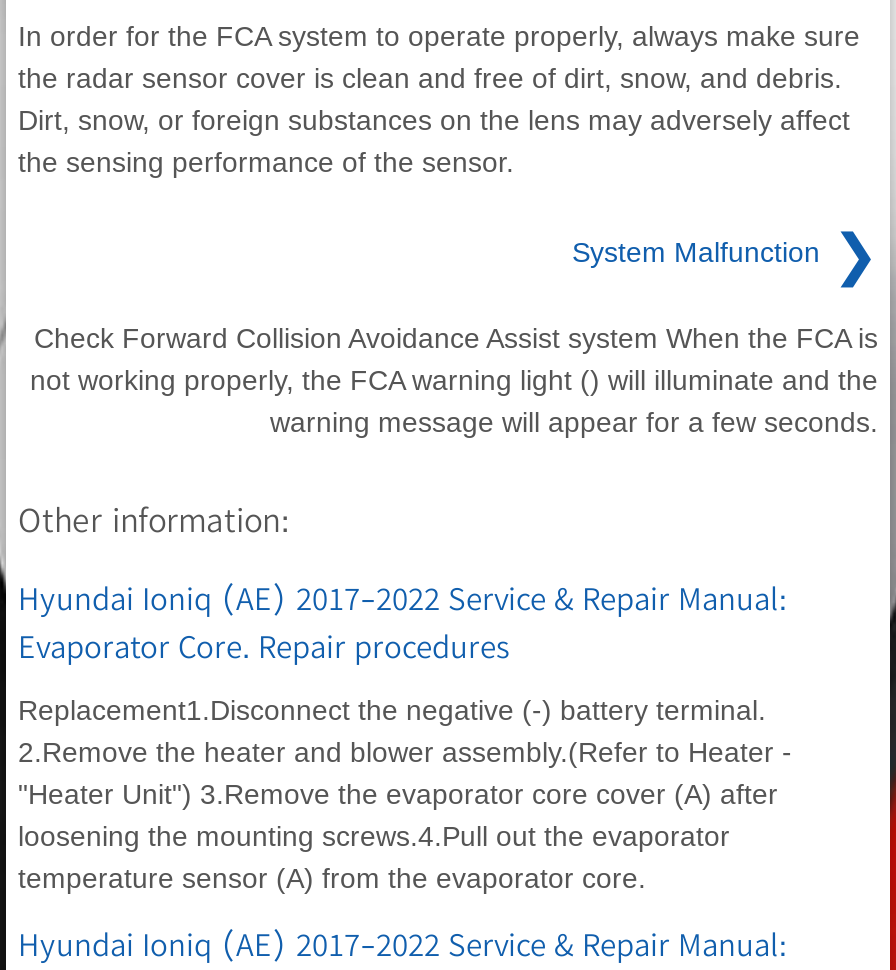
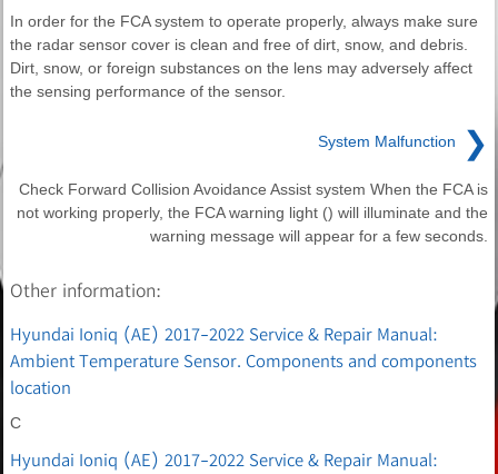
[18,625,510,665] Evaporator Core. Repair procedures -> [10,349,477,398] Ambient Temperature Sensor. Components and components | location
[18,693,792,893] Replacement1.Disconnect the negative (-) battery terminal. | 2.Remove the heater and blower assembly.(Refer to Heater - | "Heater Unit") 3.Remove the evaporator core cover (A) after | loosening the mounting screws.4.Pull out the evaporator | temperature sensor (A) from the evaporator core. -> [10,413,21,431] C

